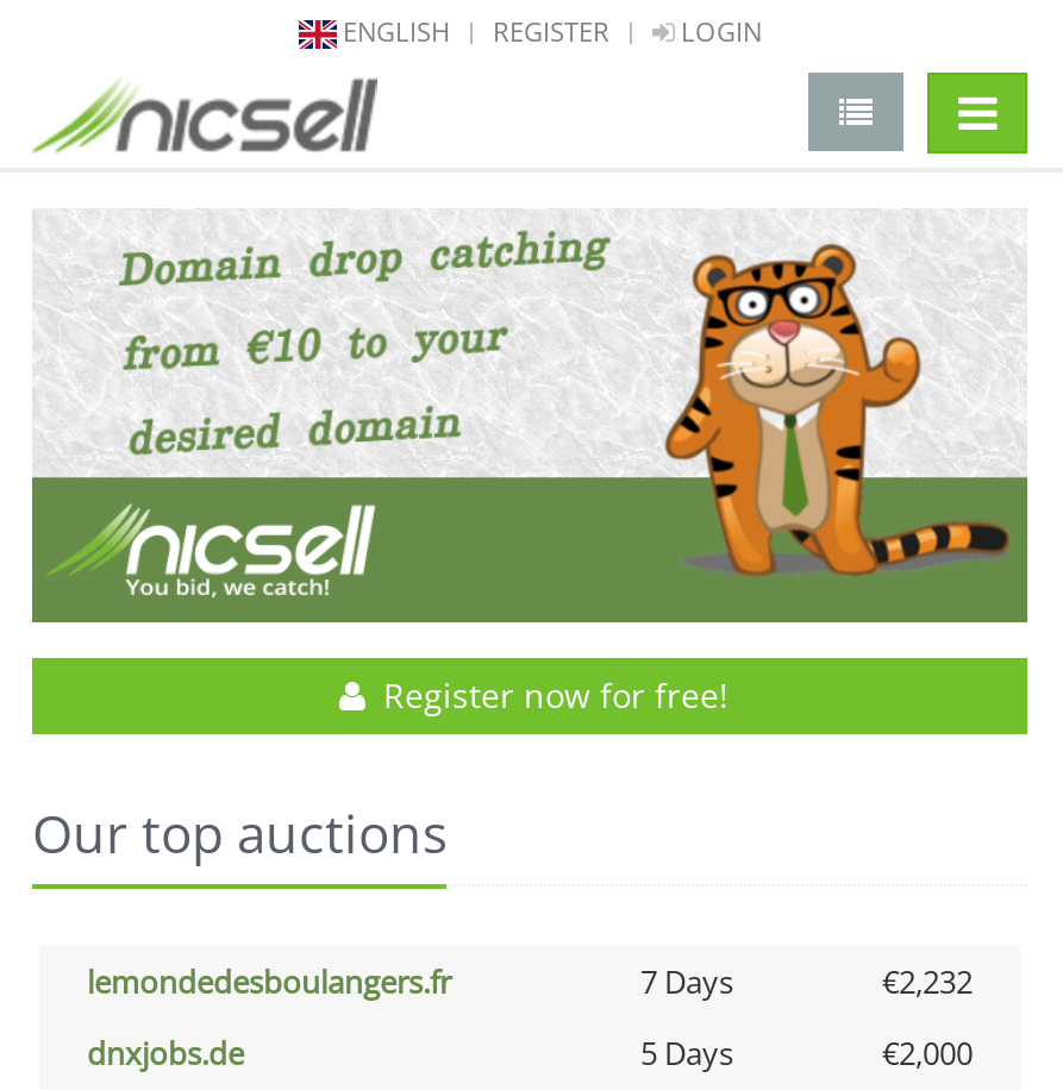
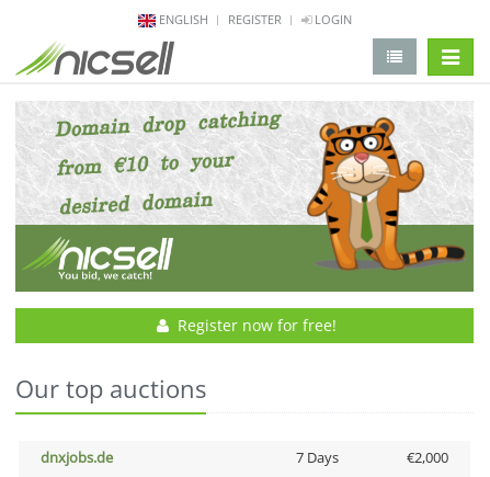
[87,961,973,1004] lemondedesboulangers.fr | 7 Days | €2,232 -> none
[640,1032,733,1075] 5 Days -> [295,448,338,467] 7 Days

